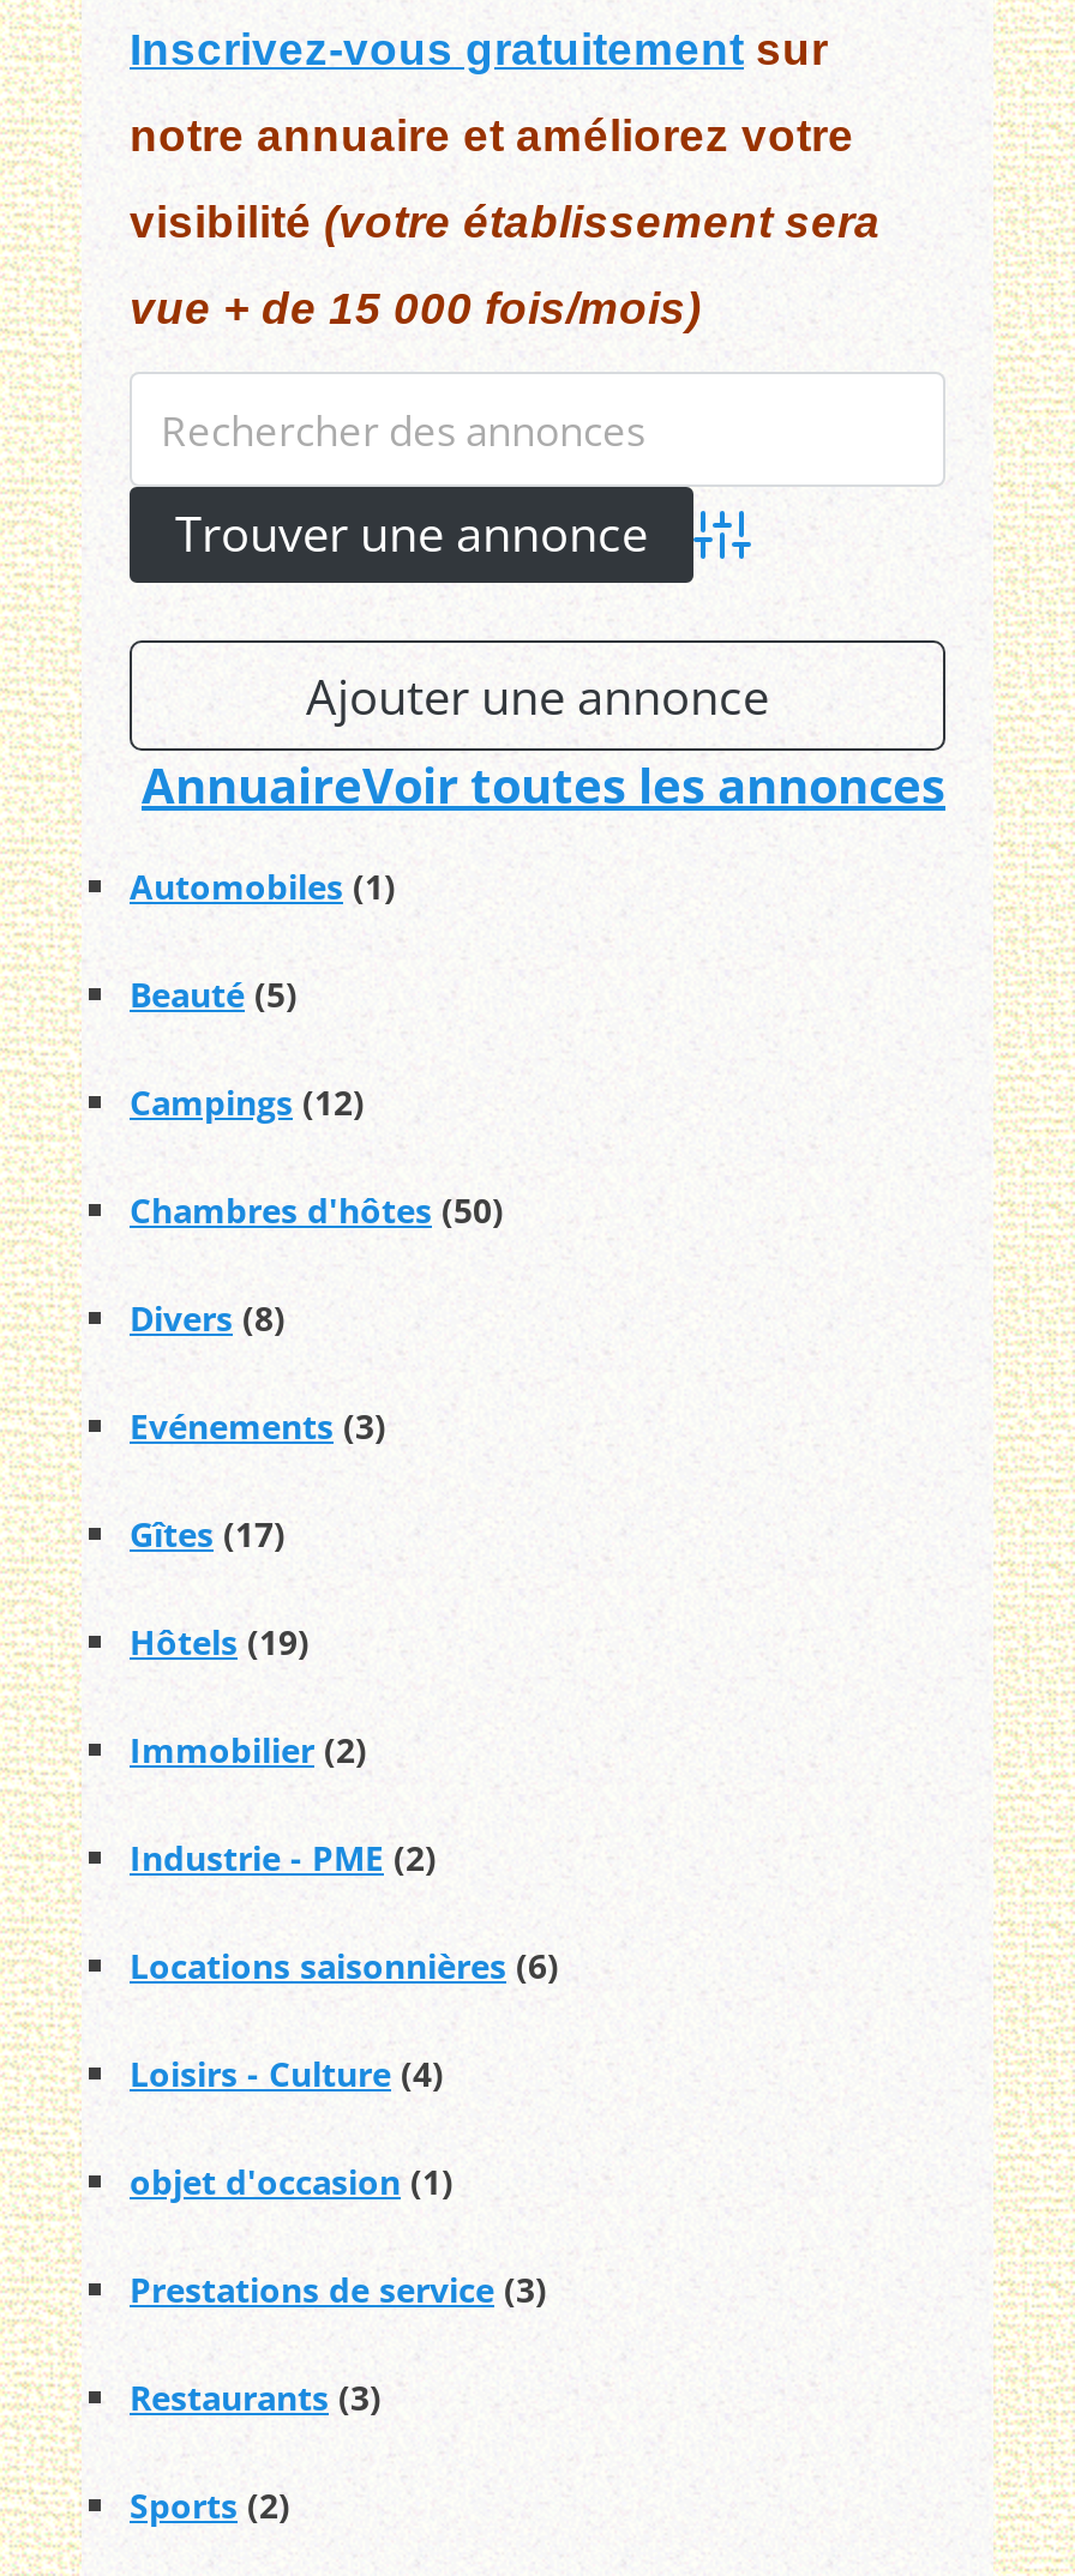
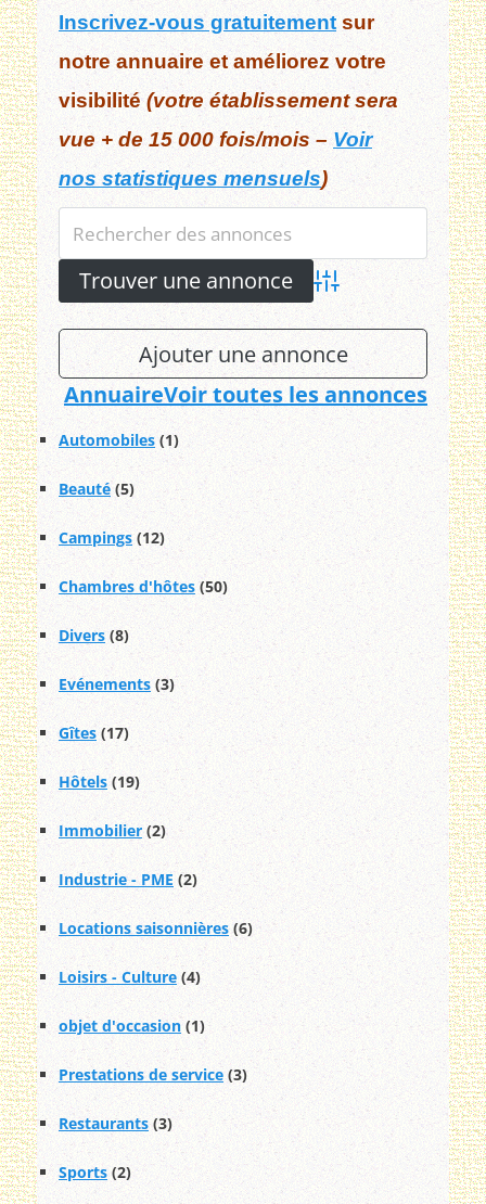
[130,283,701,333] vue + de 15 000 fois/mois) -> [59,128,372,190] vue + de 15 000 fois/mois – Voir | nos statistiques mensuels)

